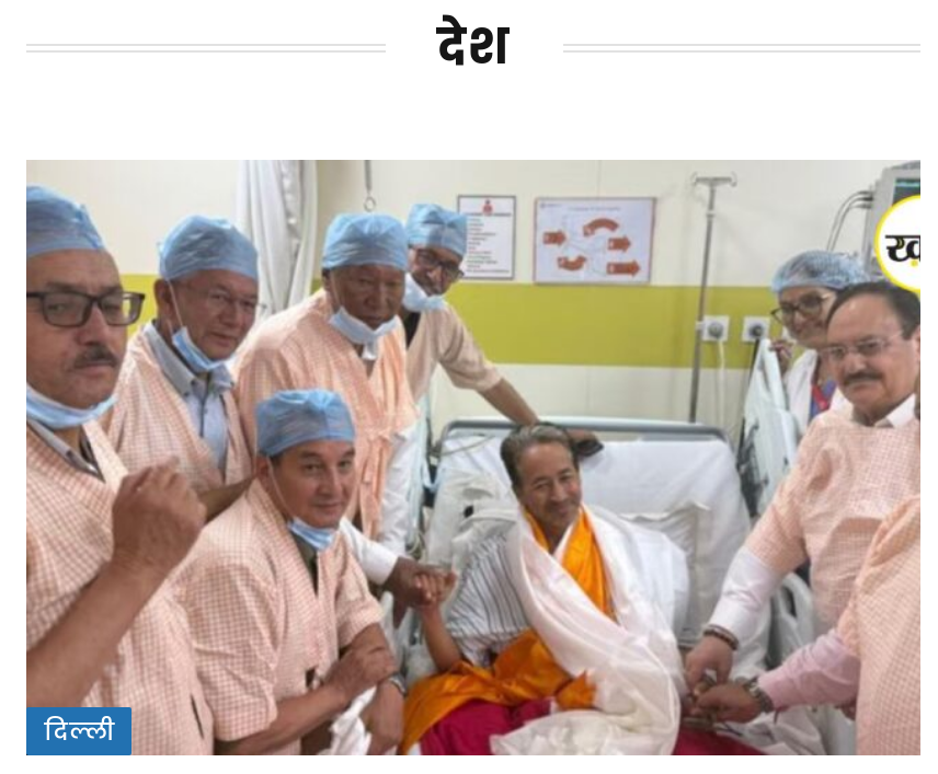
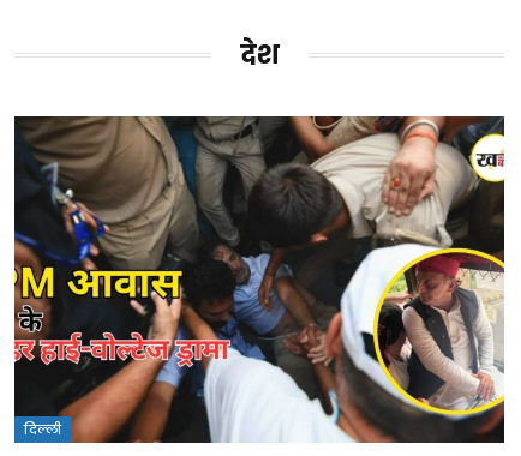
[24,160,923,758] [image] -> [13,115,505,444] [image]

